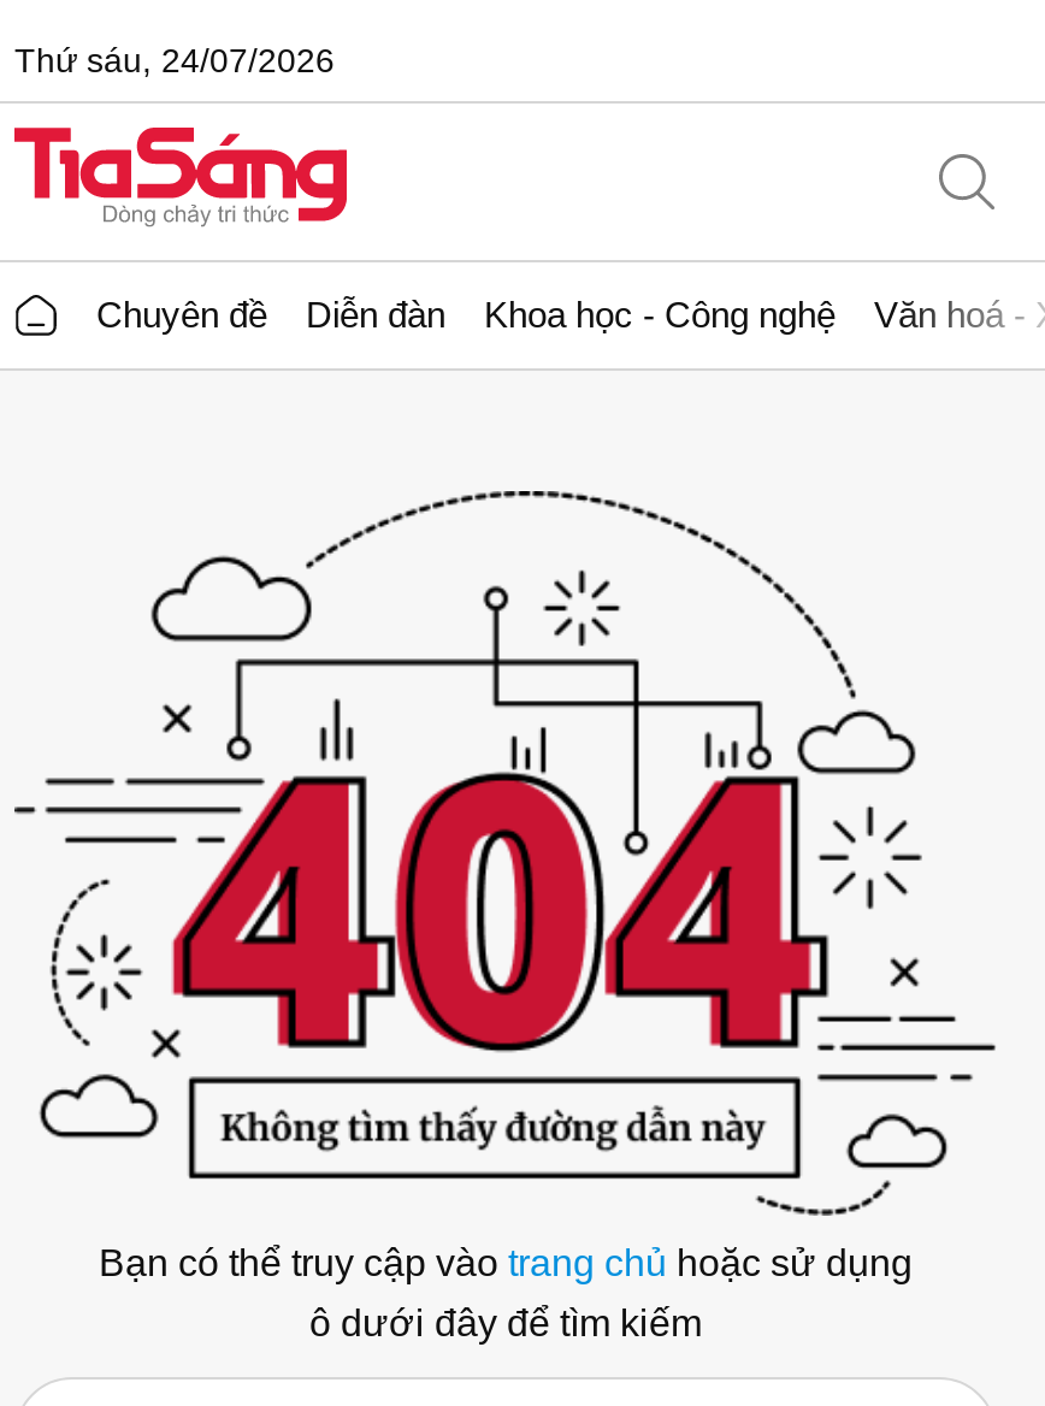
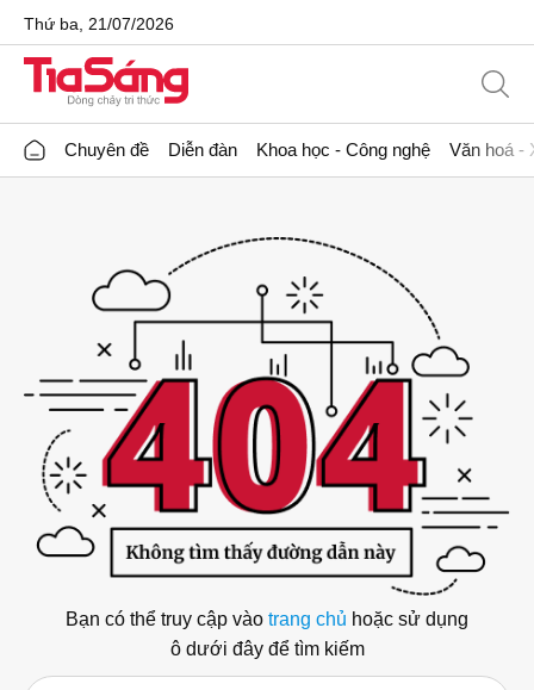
[14,40,335,78] Thứ sáu, 24/07/2026 -> [24,14,174,33] Thứ ba, 21/07/2026

